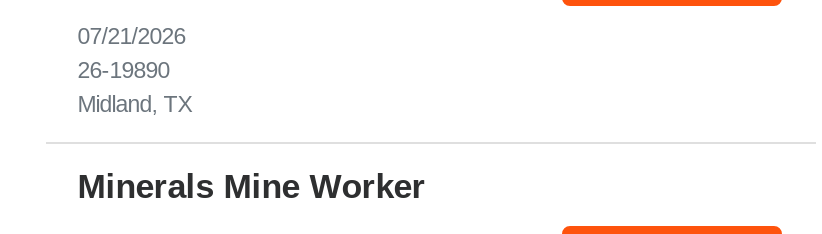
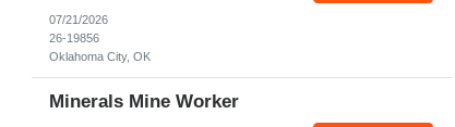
[78,58,192,116] 26-19890 | Midland, TX -> [49,31,150,63] 26-19856 | Oklahoma City, OK

